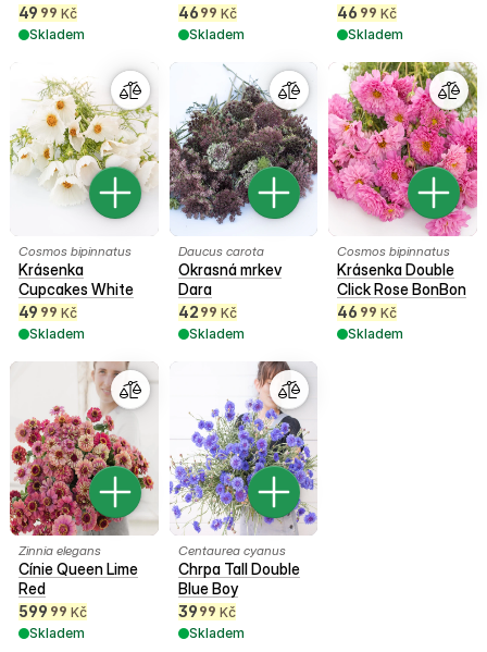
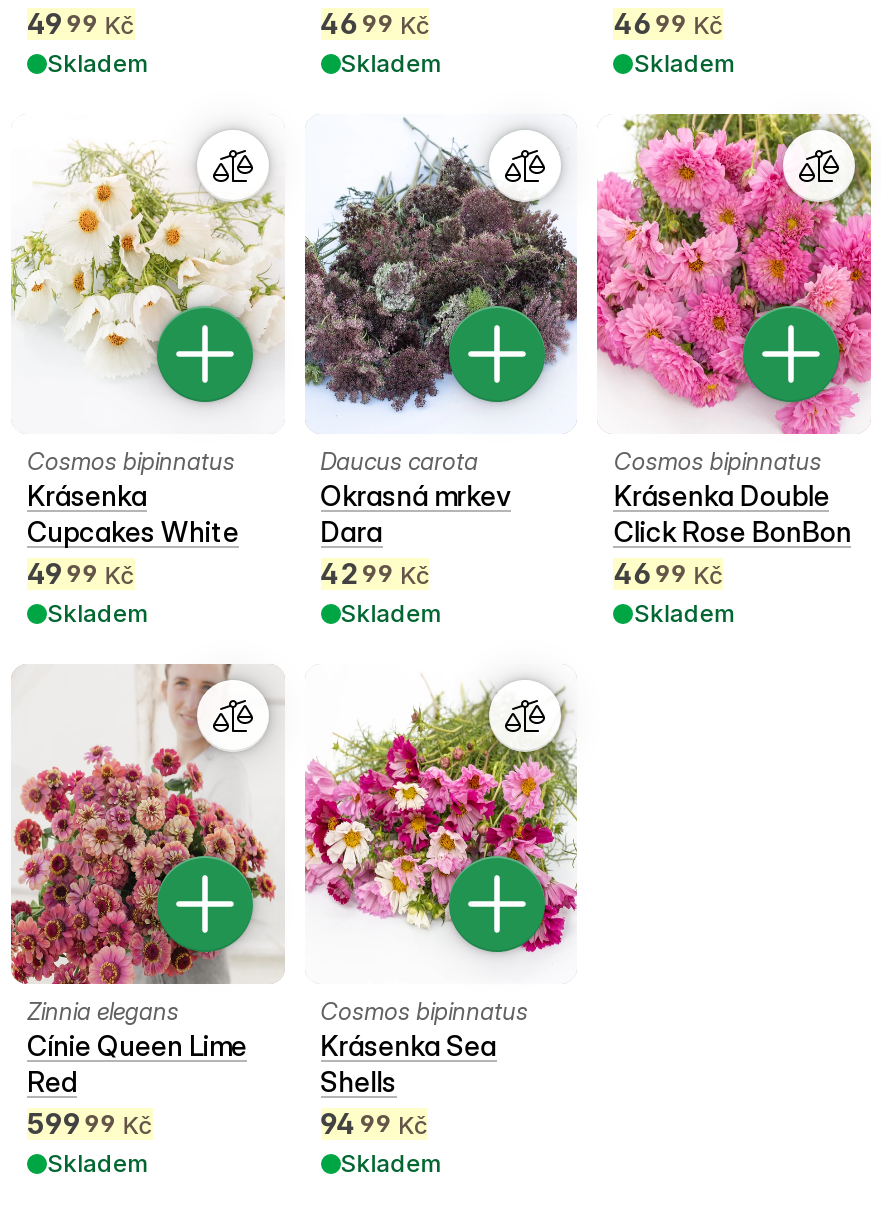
[168,360,317,620] [image] | Centaurea cyanus | Chrpa Tall Double | Blue Boy | 39 99 Kč -> [303,664,579,1140] [image] | Cosmos bipinnatus | Krásenka Sea | Shells | 94 99 Kč

